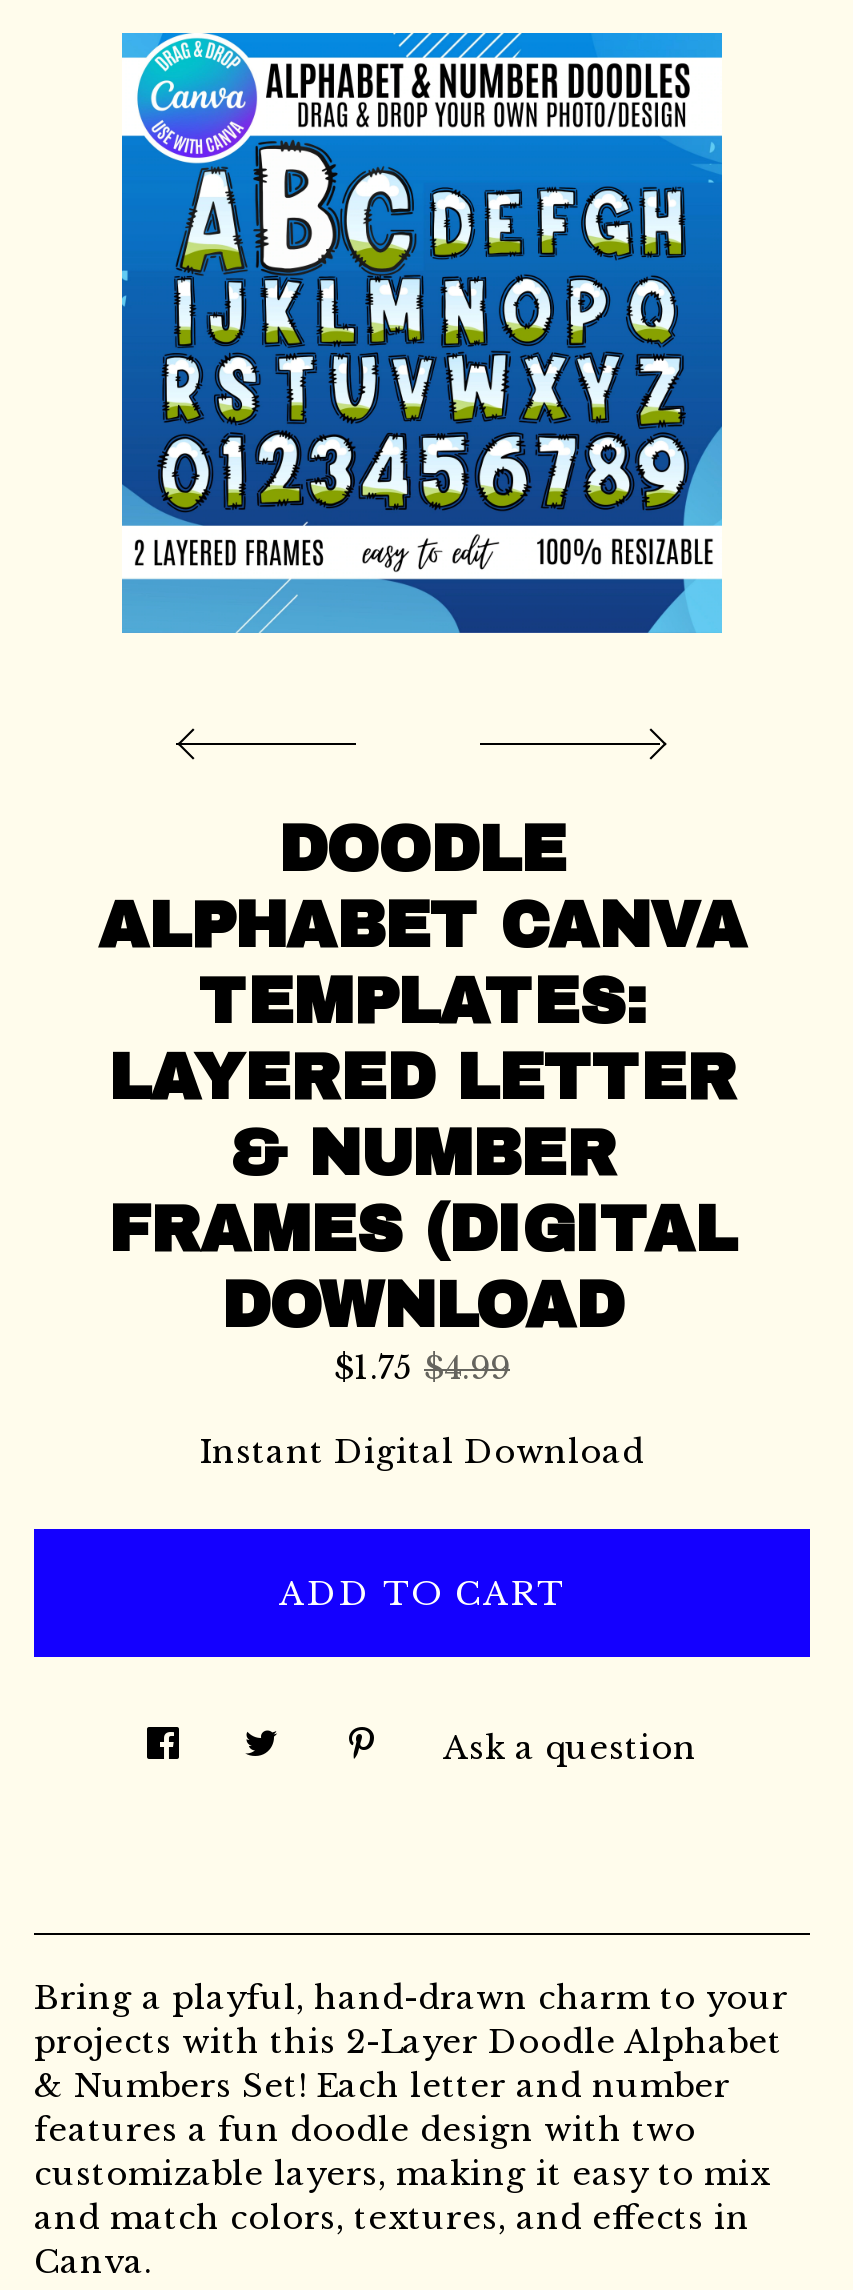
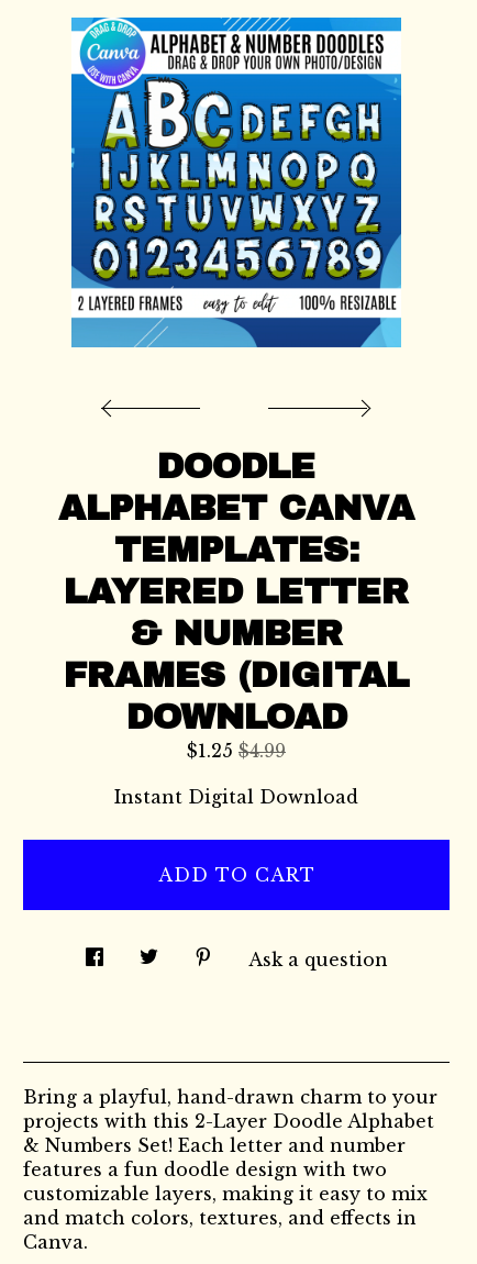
[334,1347,510,1387] $1.75 $4.99 -> [187,740,286,762] $1.25 $4.99

